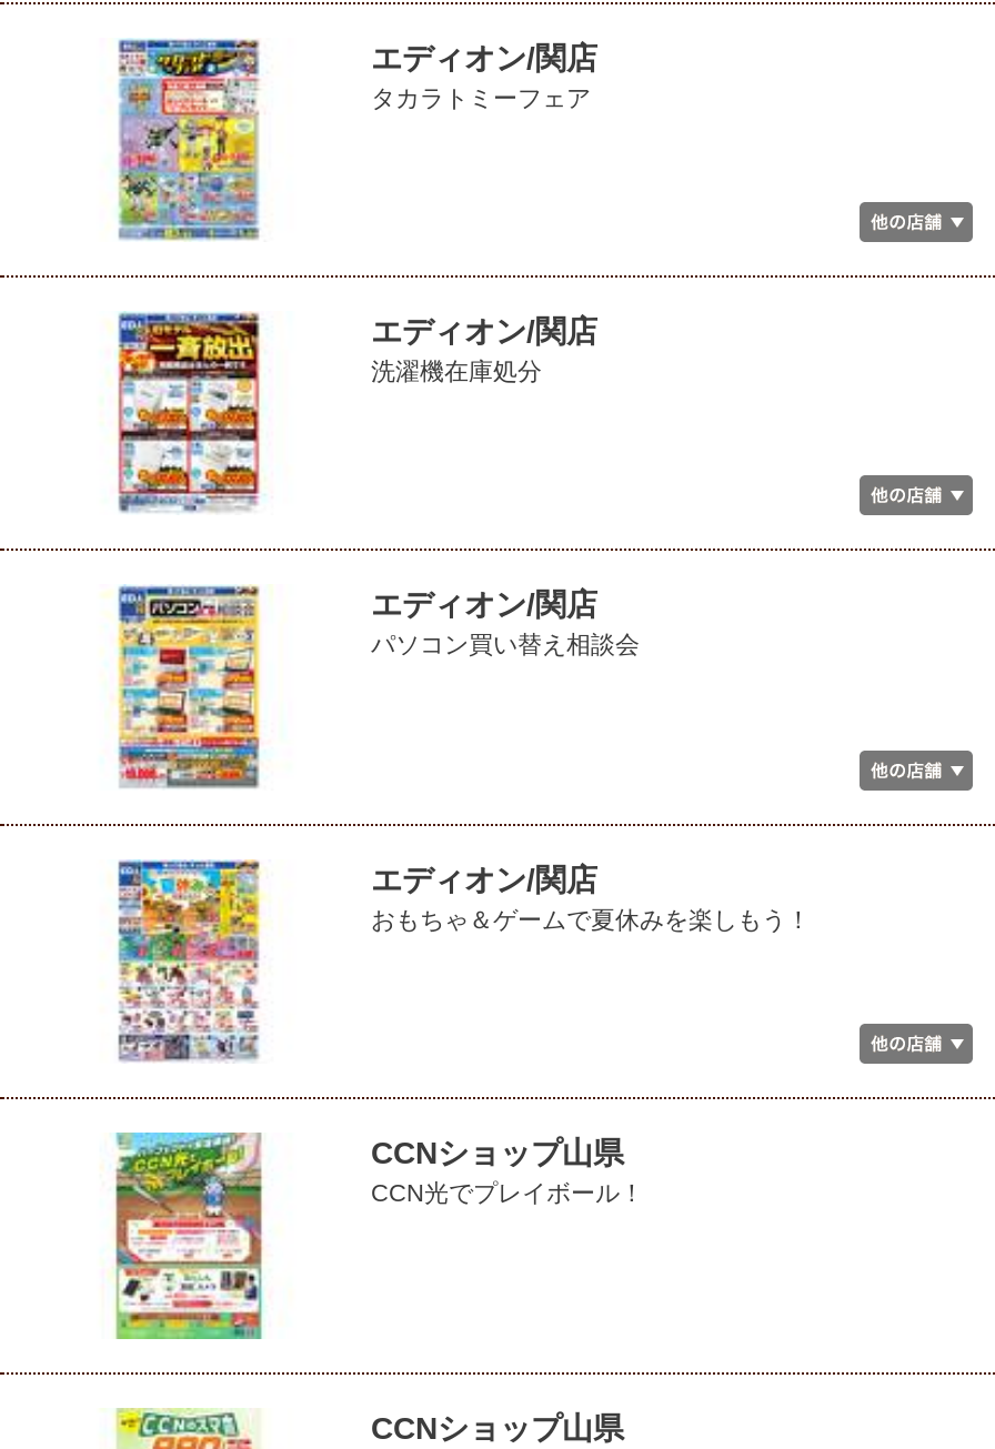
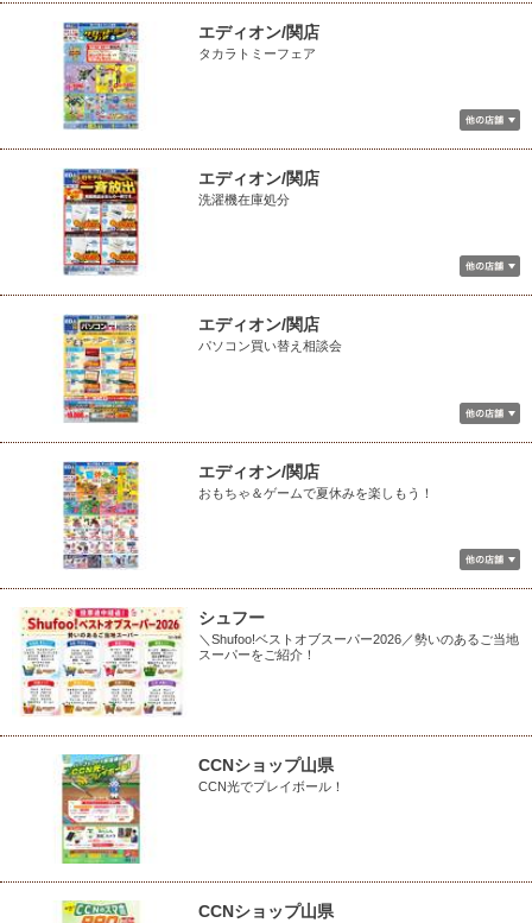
none -> [19,607,519,716] [image] | シュフー | ＼Shufoo!ベストオブスーパー2026／勢いのあるご当地 | スーパーをご紹介！

